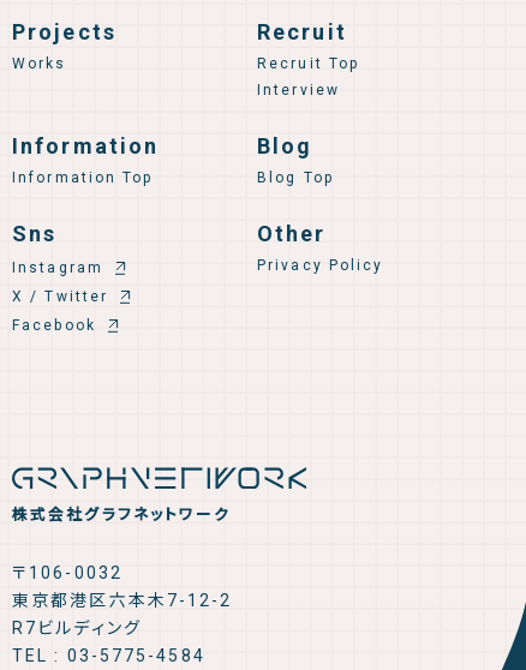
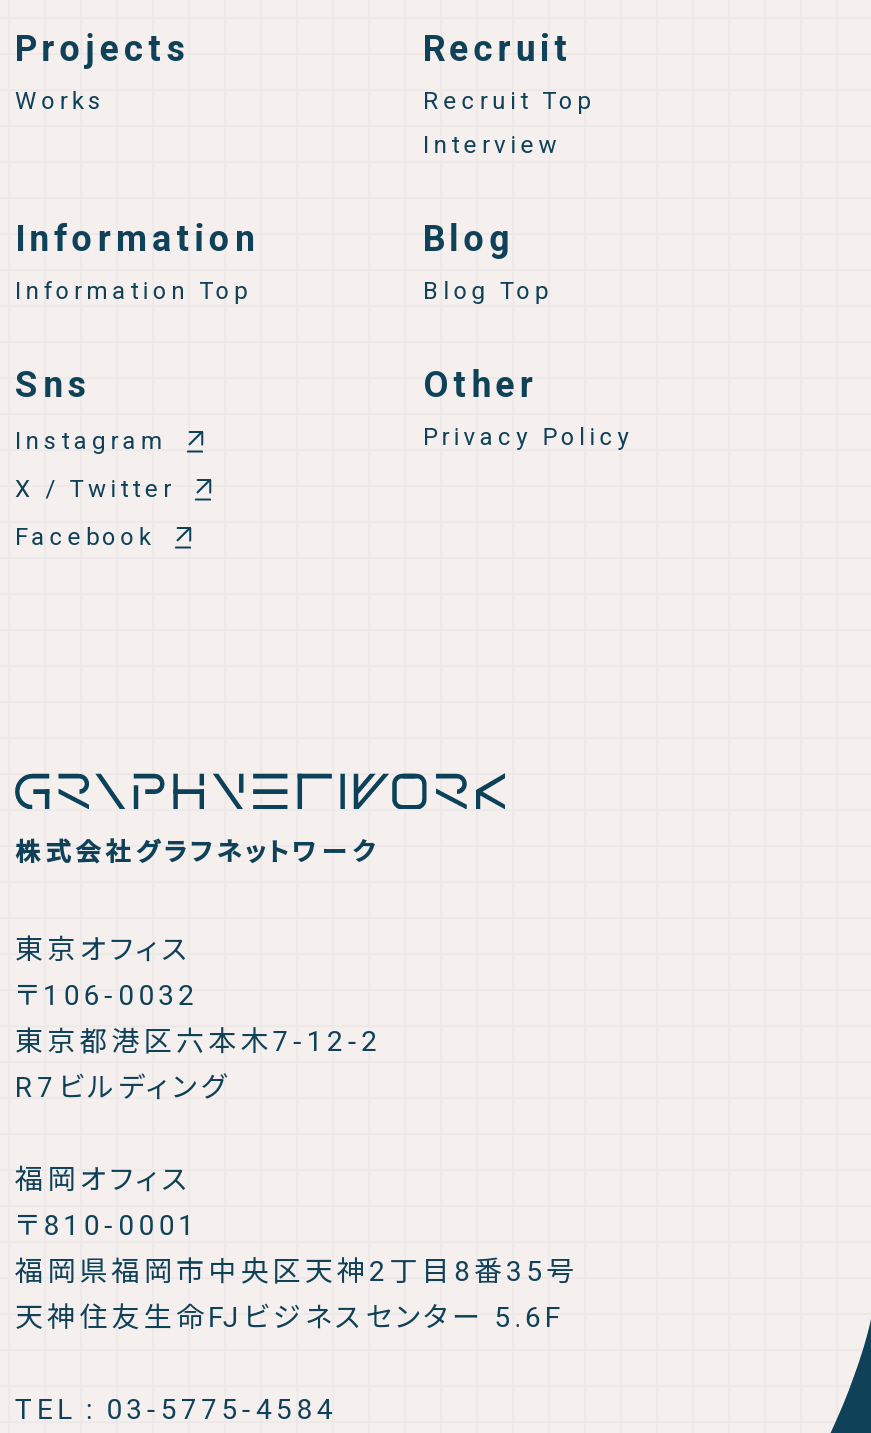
none -> [15,933,192,965] 東京オフィス
none -> [15,1163,579,1333] 福岡オフィス | 〒810-0001 | 福岡県福岡市中央区天神2丁目8番35号 | 天神住友生命FJビジネスセンター 5.6F

